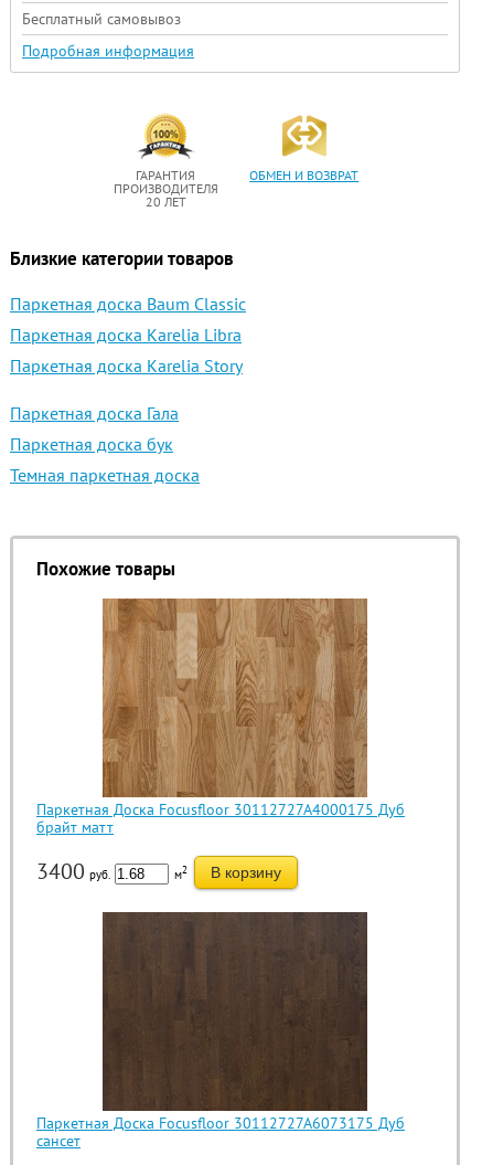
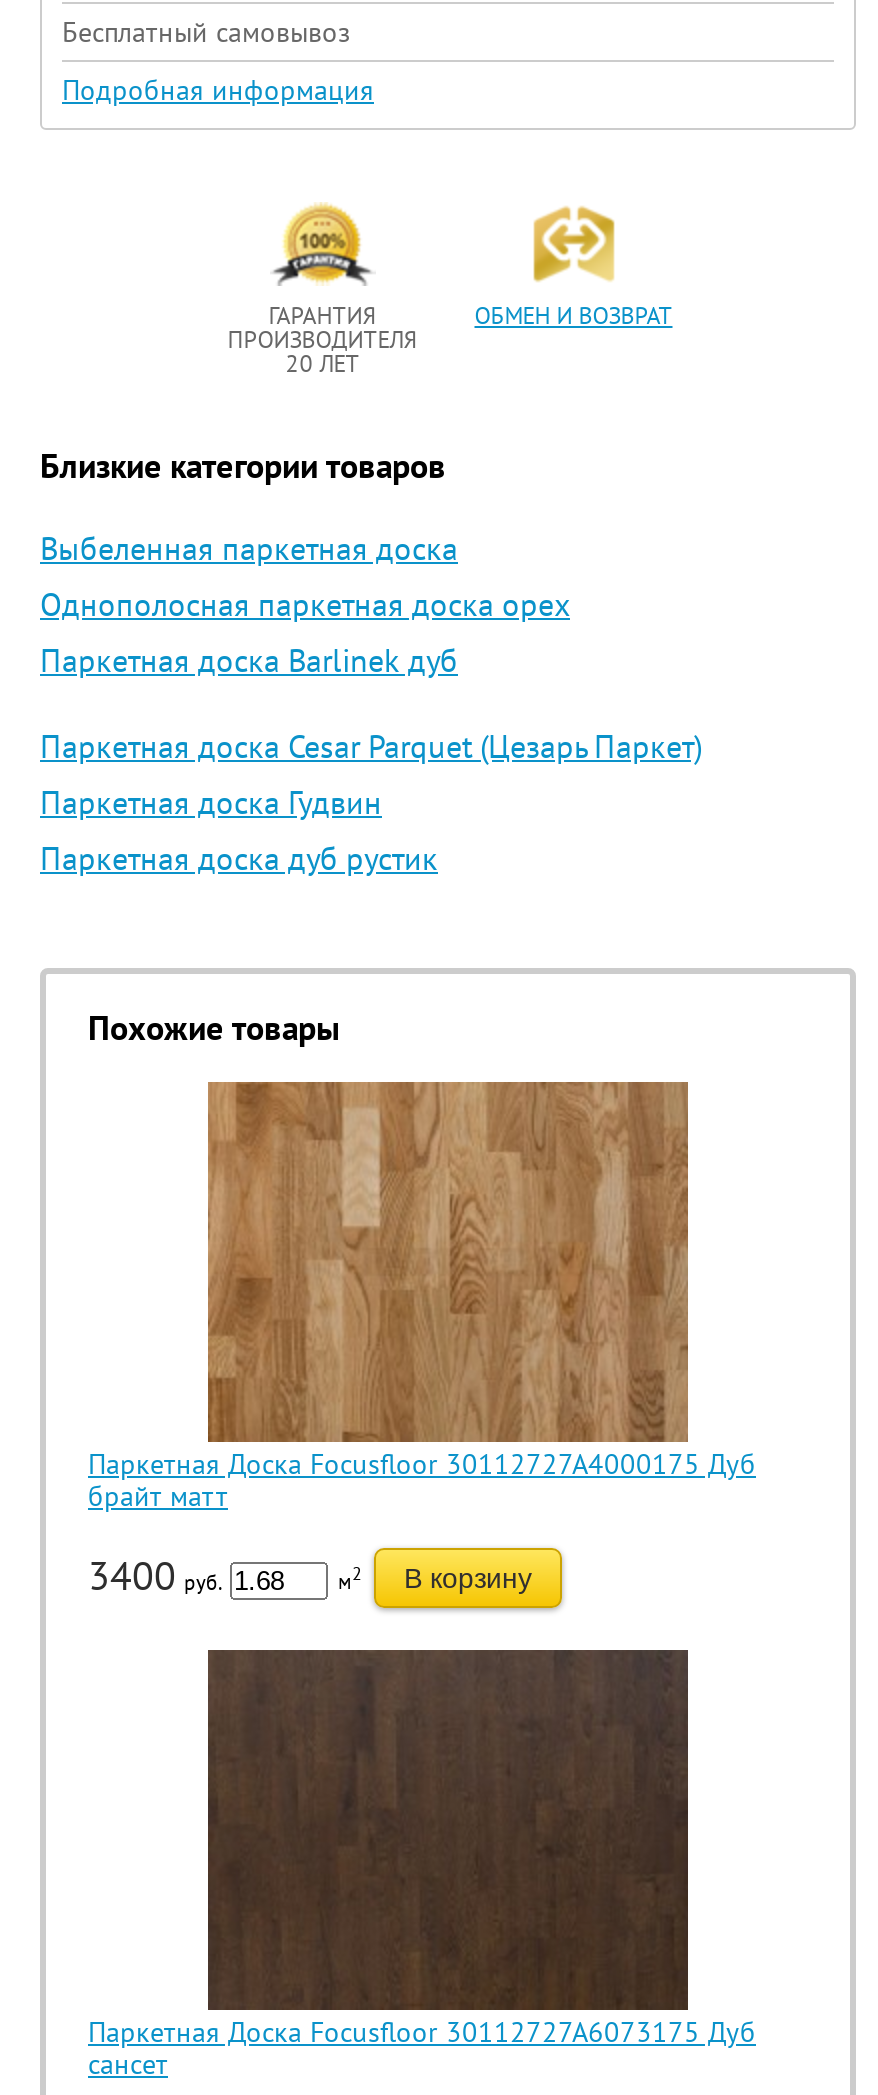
[10,293,246,377] Паркетная доска Baum Classic | Паркетная доска Karelia Libra | Паркетная доска Karelia Story -> [40,528,570,680] Выбеленная паркетная доска | Однополосная паркетная доска орех | Паркетная доска Barlinek дуб
[10,402,200,486] Паркетная доска Гала | Паркетная доска бук | Темная паркетная доска -> [40,726,702,878] Паркетная доска Cesar Parquet (Цезарь Паркет) | Паркетная доска Гудвин | Паркетная доска дуб рустик

